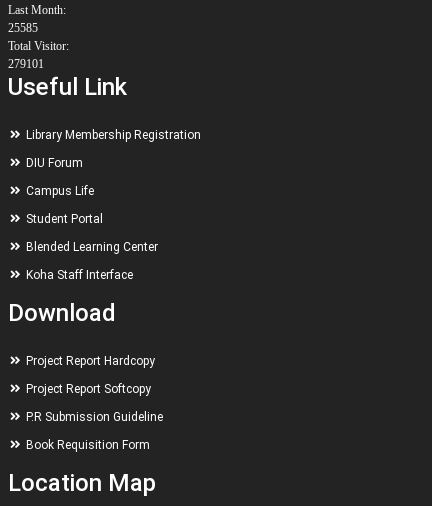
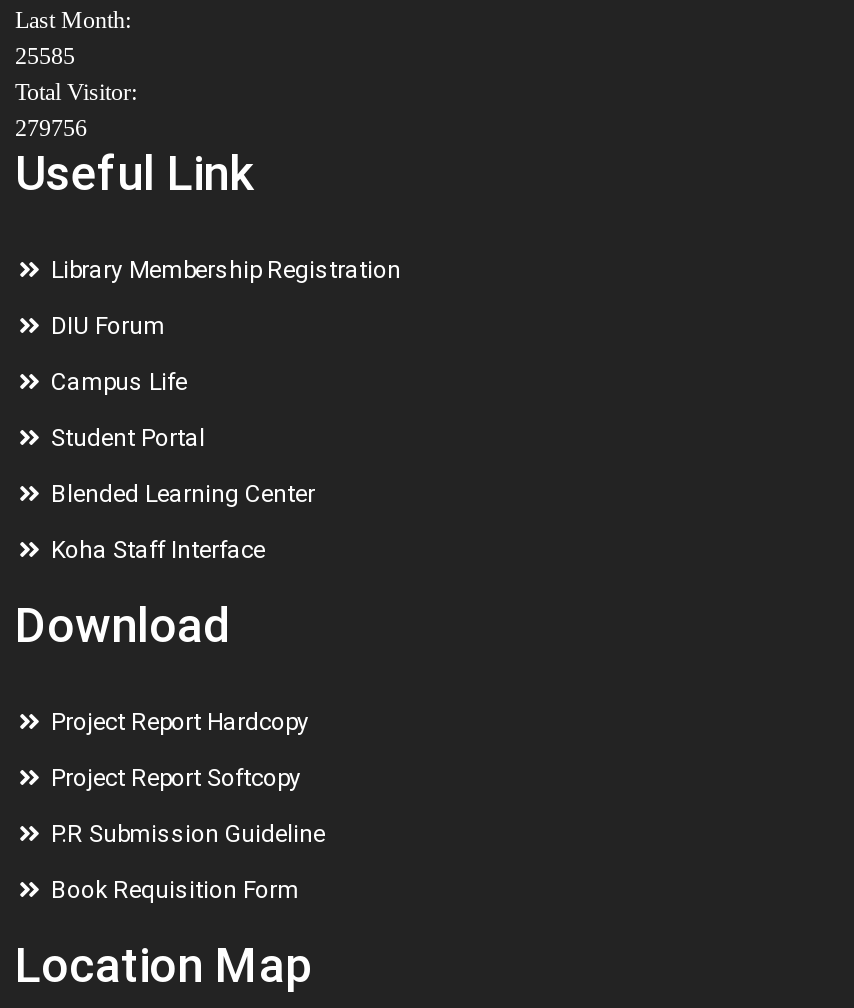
[7,57,43,71] 279101 -> [15,114,87,142] 279756

